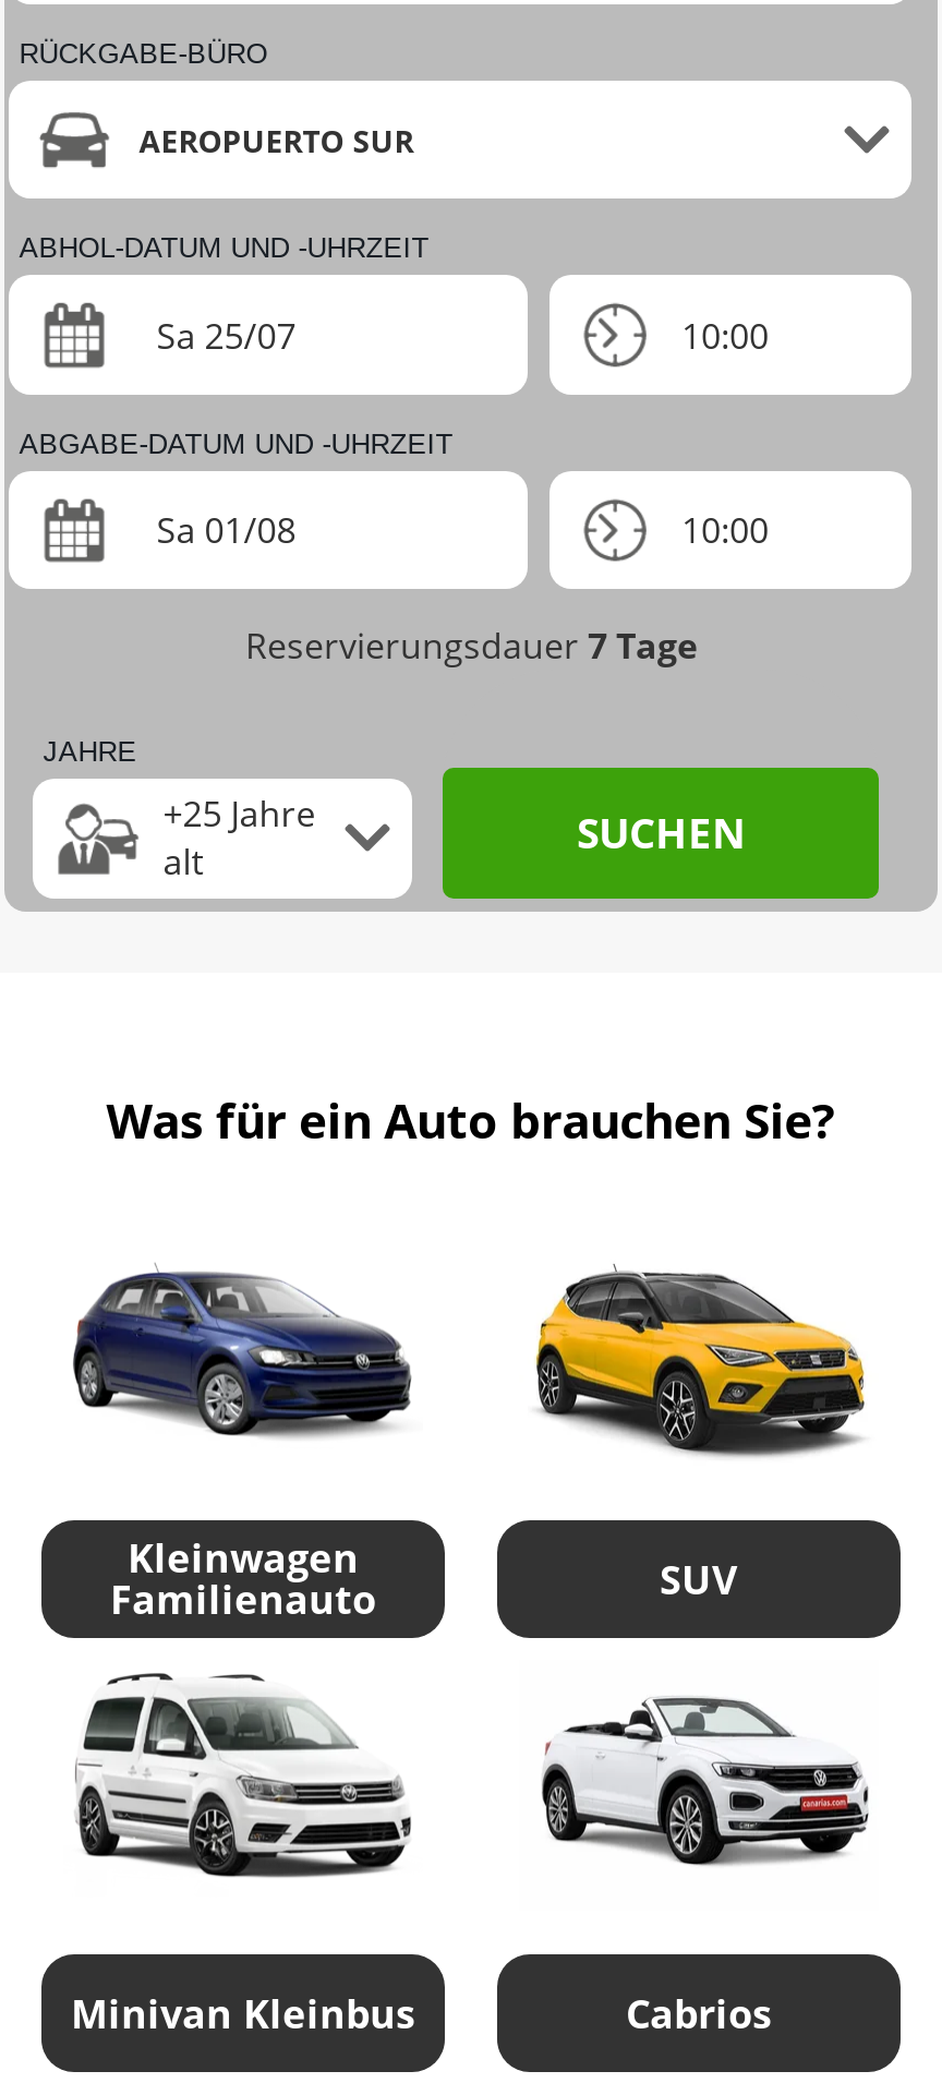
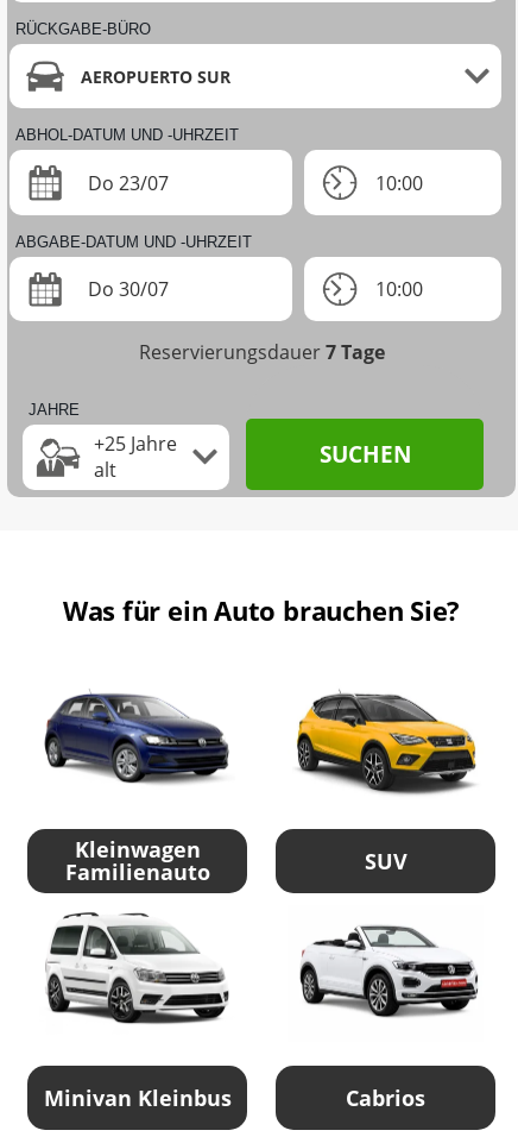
[156,311,296,359] Sa 25/07 -> [88,170,168,196] Do 23/07
[156,506,296,554] Sa 01/08 -> [88,276,168,302] Do 30/07

